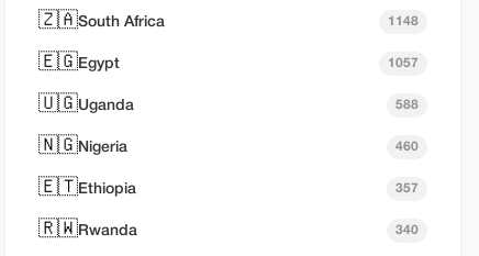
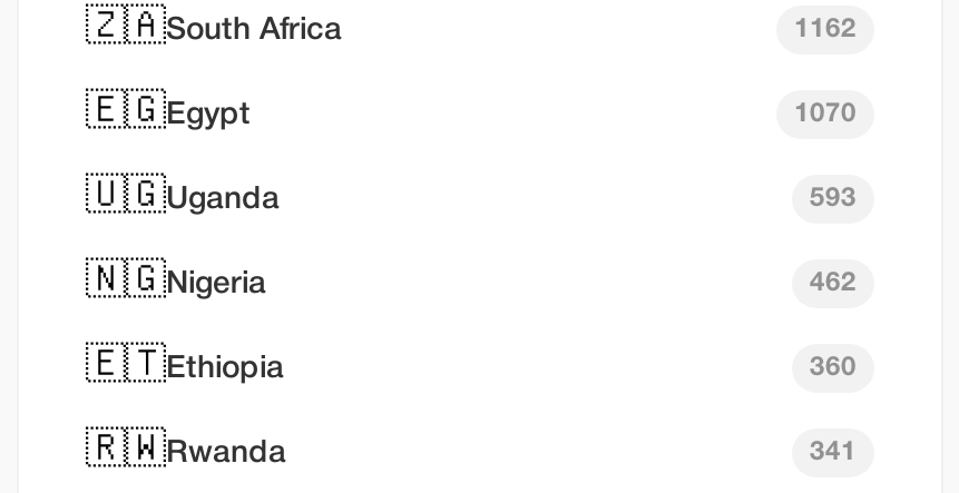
[388,15,419,27] 1148 -> [794,17,857,41] 1162
[388,57,419,69] 1057 -> [794,101,857,126] 1070
[396,99,419,111] 588 -> [810,186,857,210] 593
[396,141,419,153] 460 -> [810,270,857,295] 462
[396,182,419,194] 357 -> [810,355,857,379] 360
[396,224,419,236] 340 -> [810,440,857,464] 341

